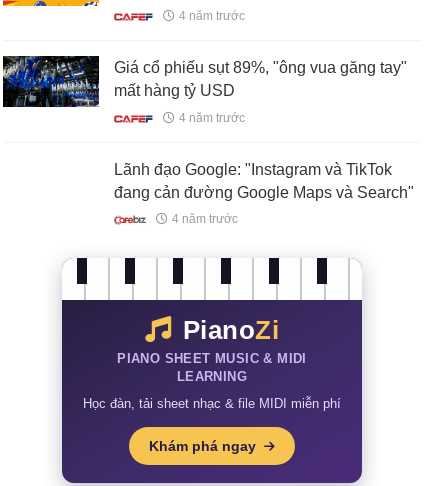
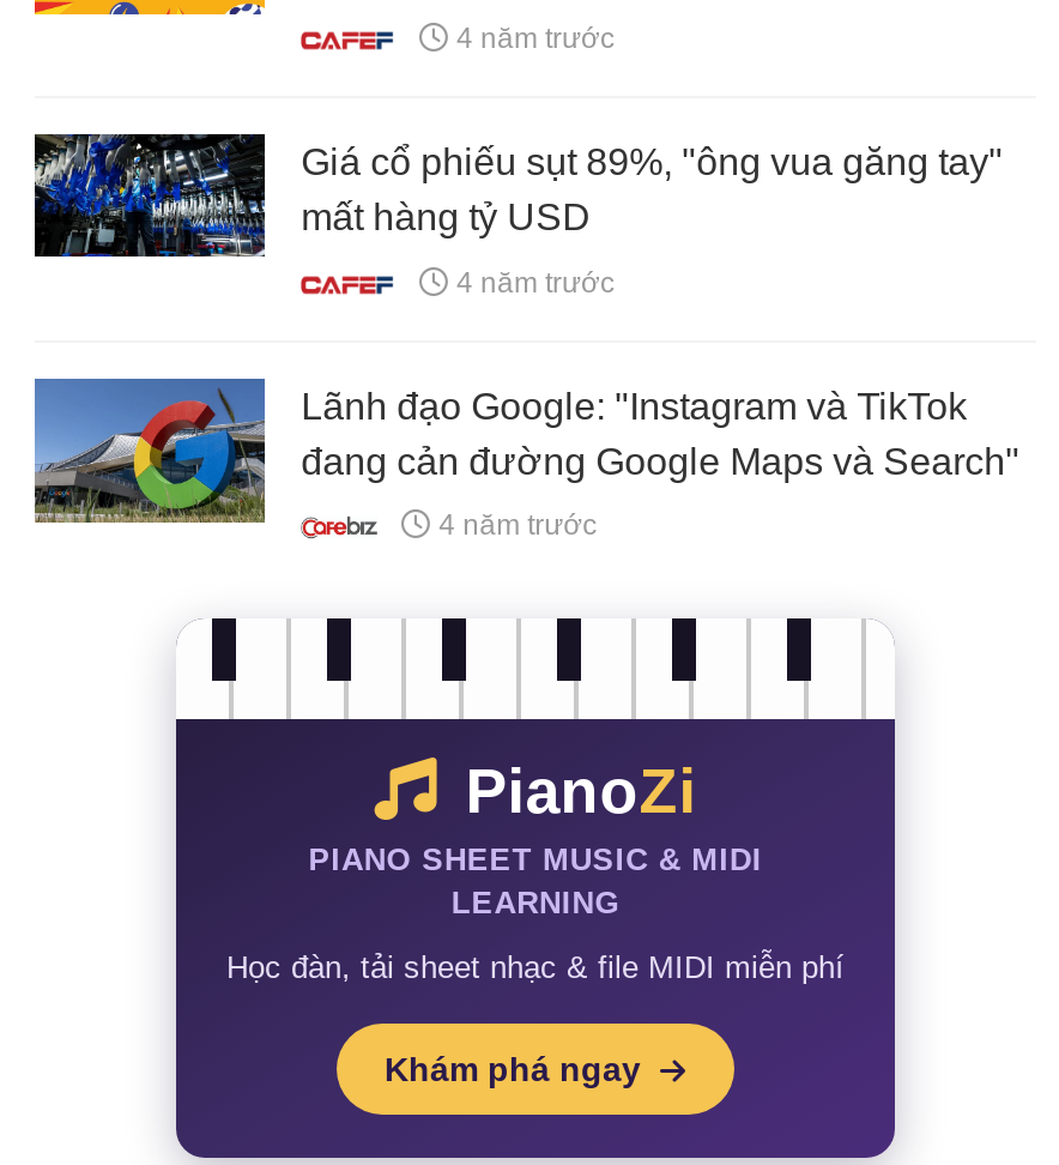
none -> [32,376,267,525] [image]

